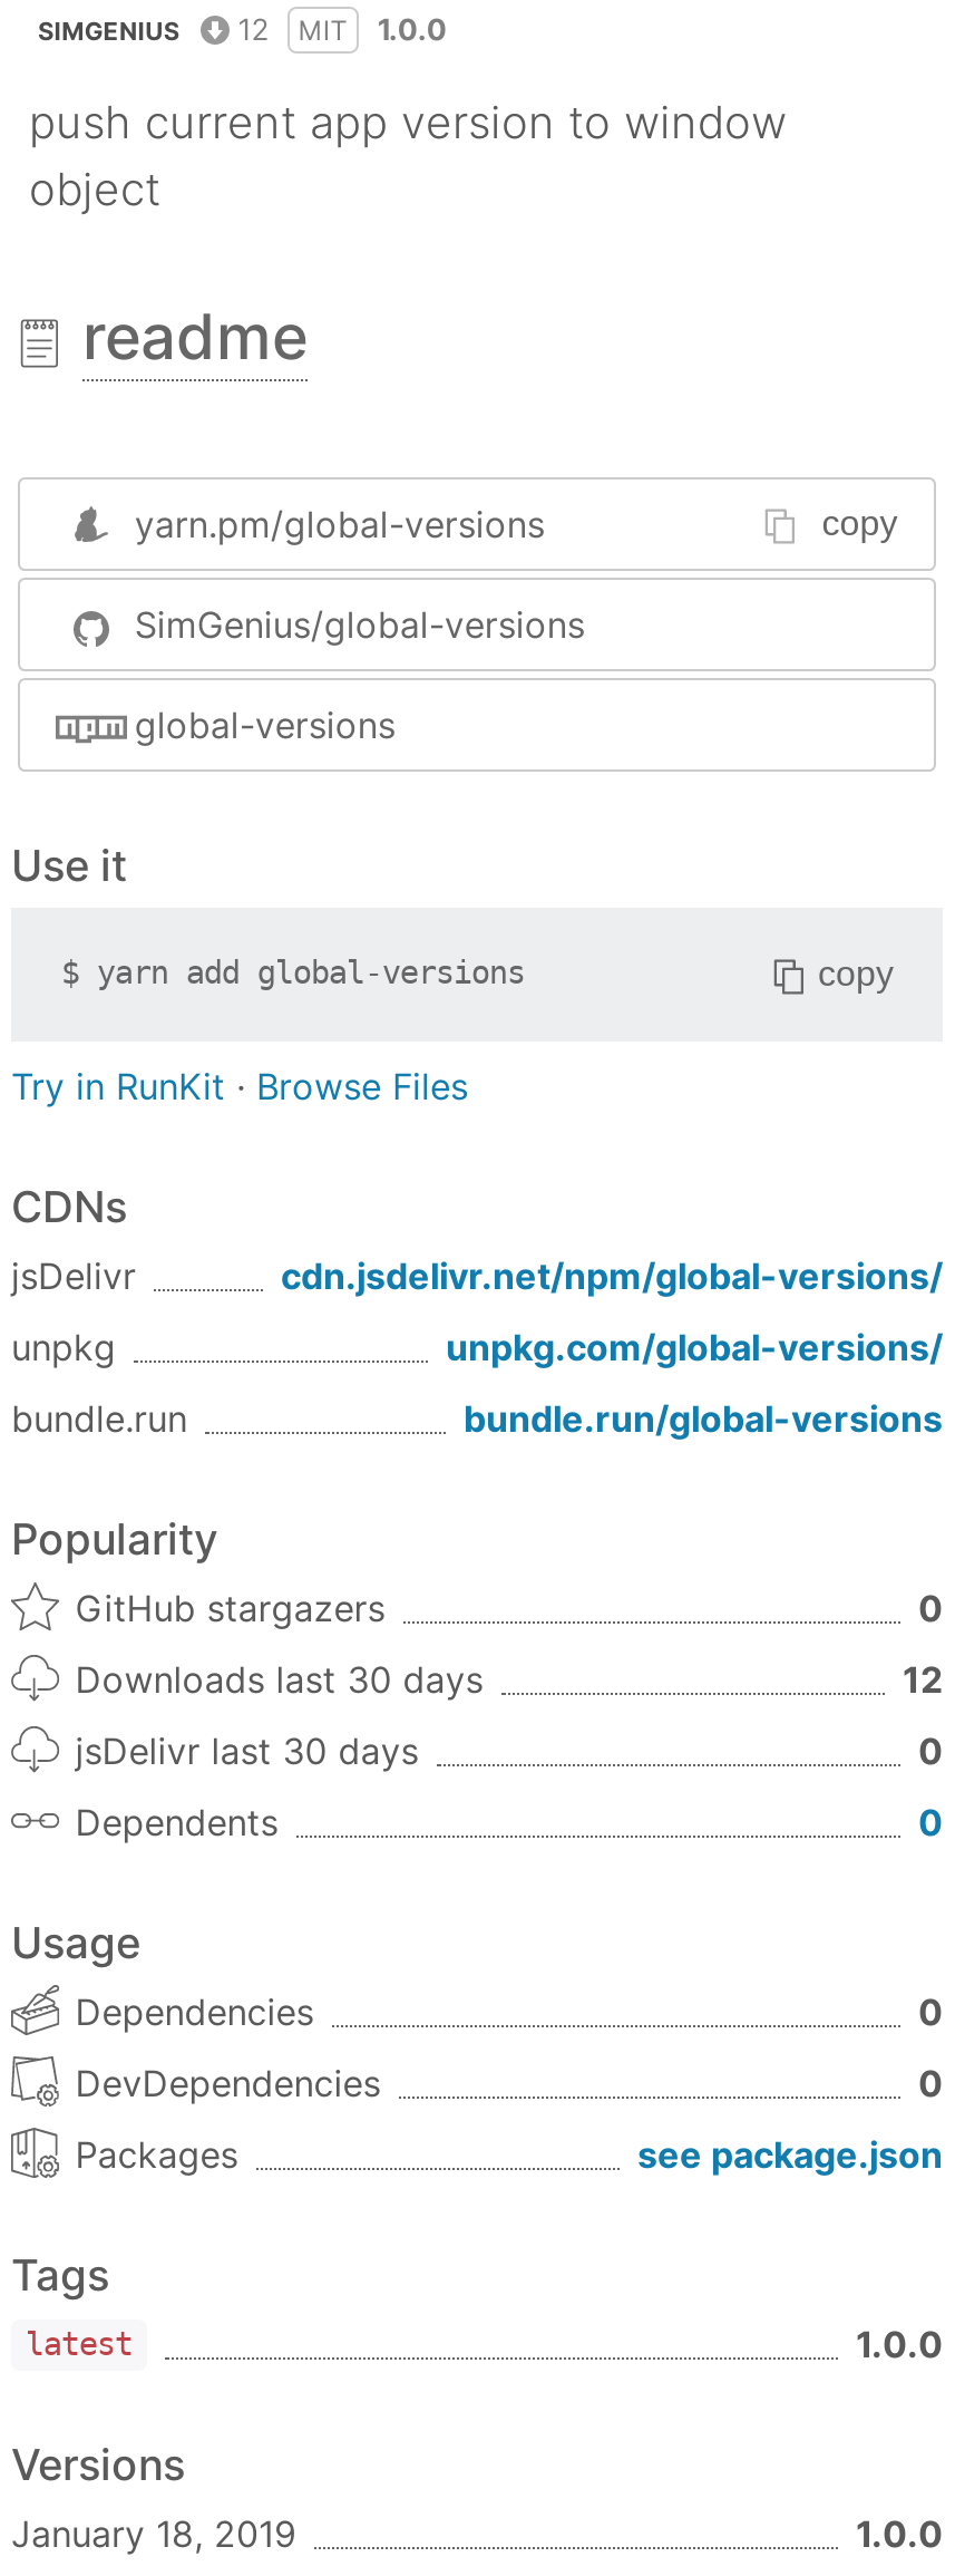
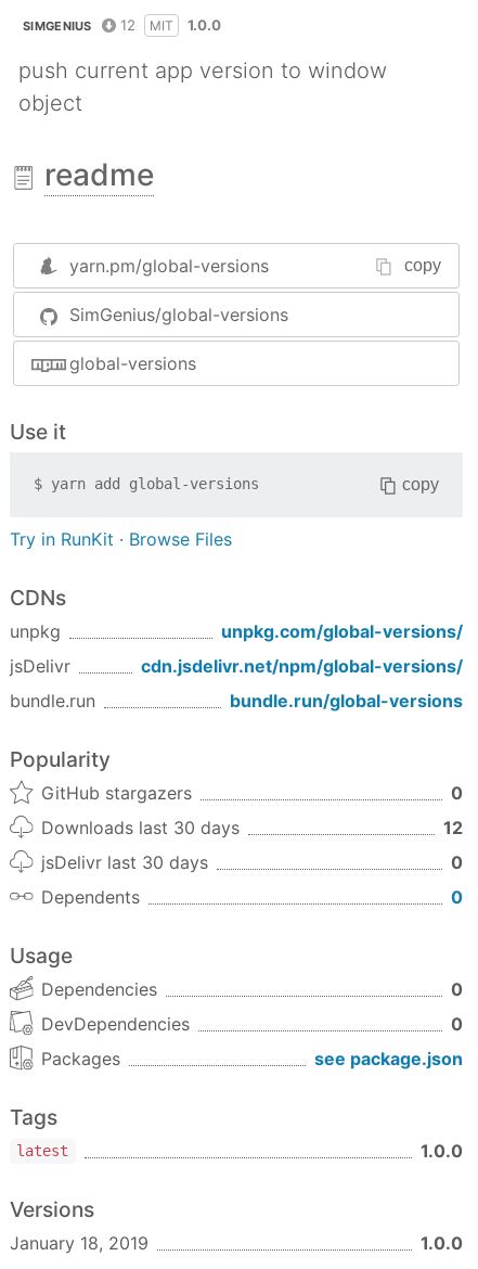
moved [11,1252,943,1297] -> [10,655,463,676]: jsDelivr | cdn.jsdelivr.net/npm/global-versions/
moved [11,1324,943,1368] -> [10,620,463,642]: unpkg | unpkg.com/global-versions/

